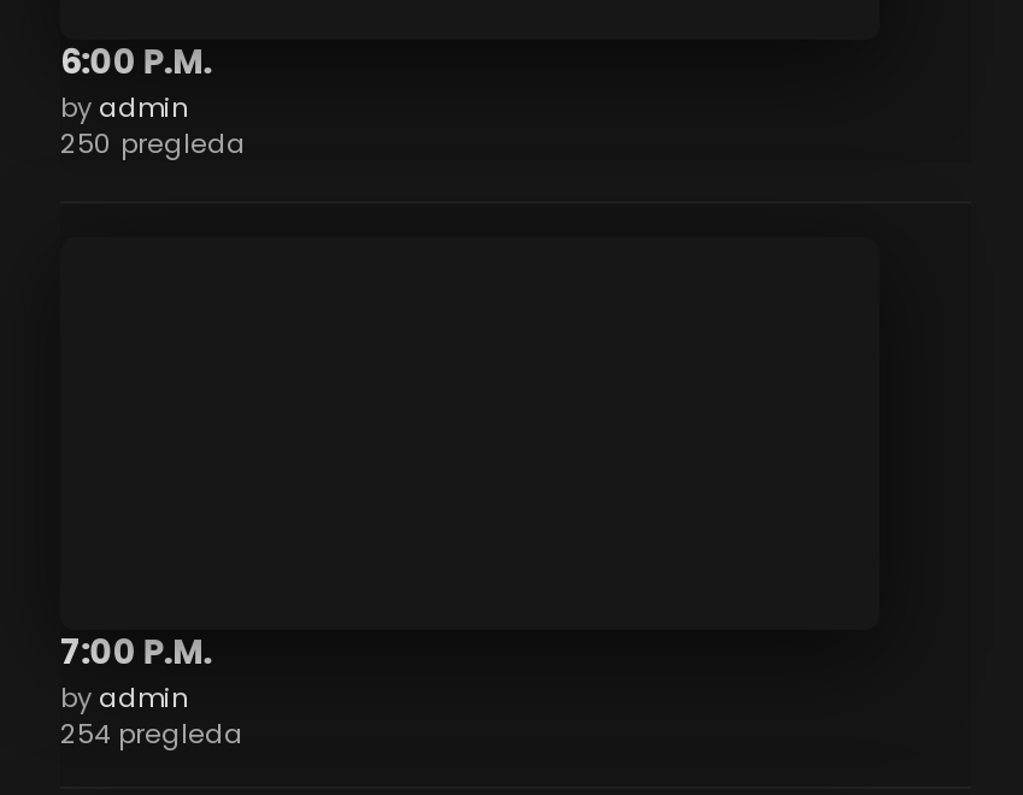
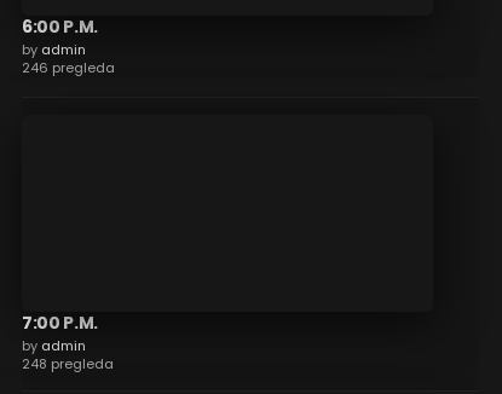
[60,124,246,162] 250 pregleda -> [22,58,115,77] 246 pregleda
[60,715,243,754] 254 pregleda -> [22,354,114,374] 248 pregleda

